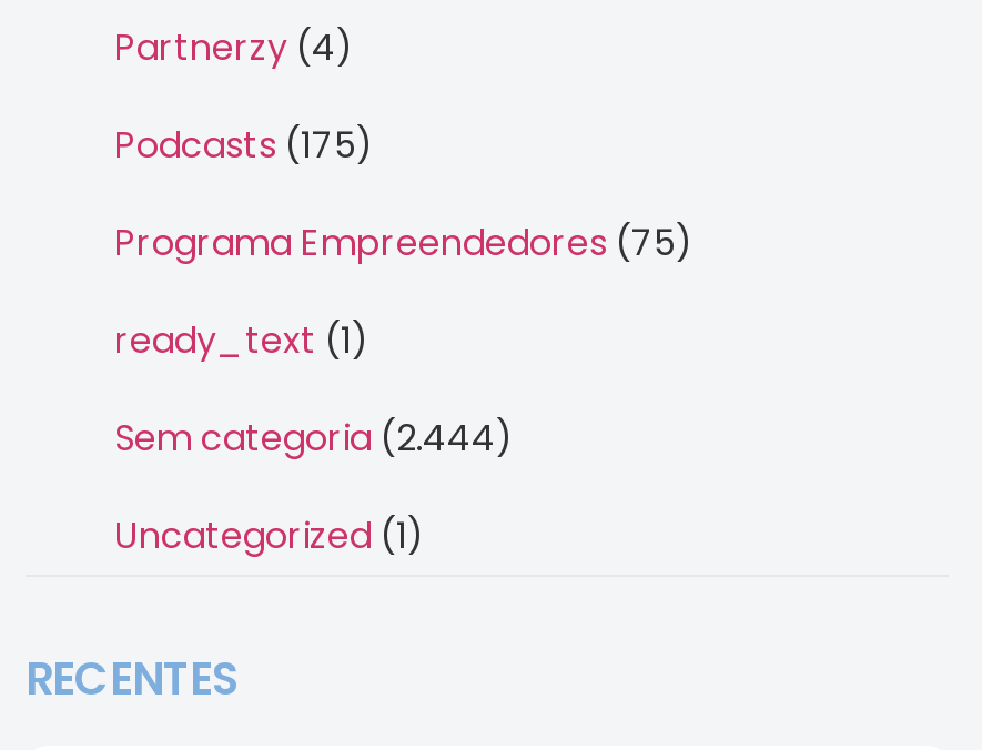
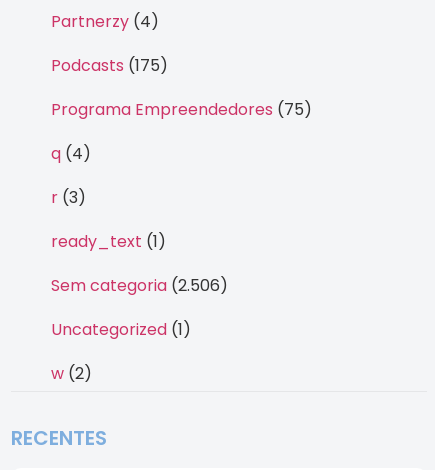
none -> [51,142,91,209] q (4) | r (3)
[114,413,514,464] Sem categoria (2.444) -> [51,274,228,297] Sem categoria (2.506)
none -> [51,362,92,385] w (2)

